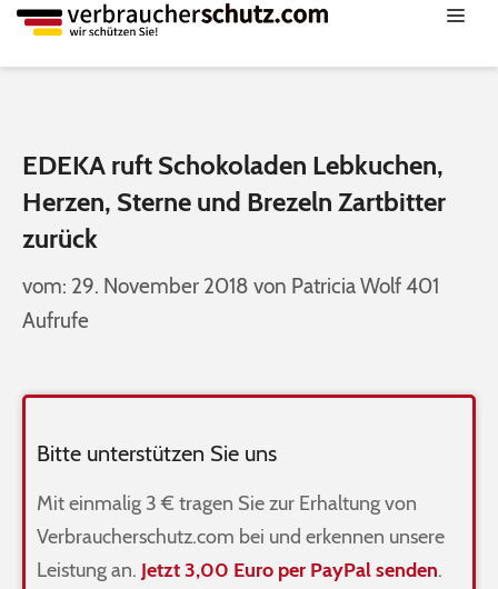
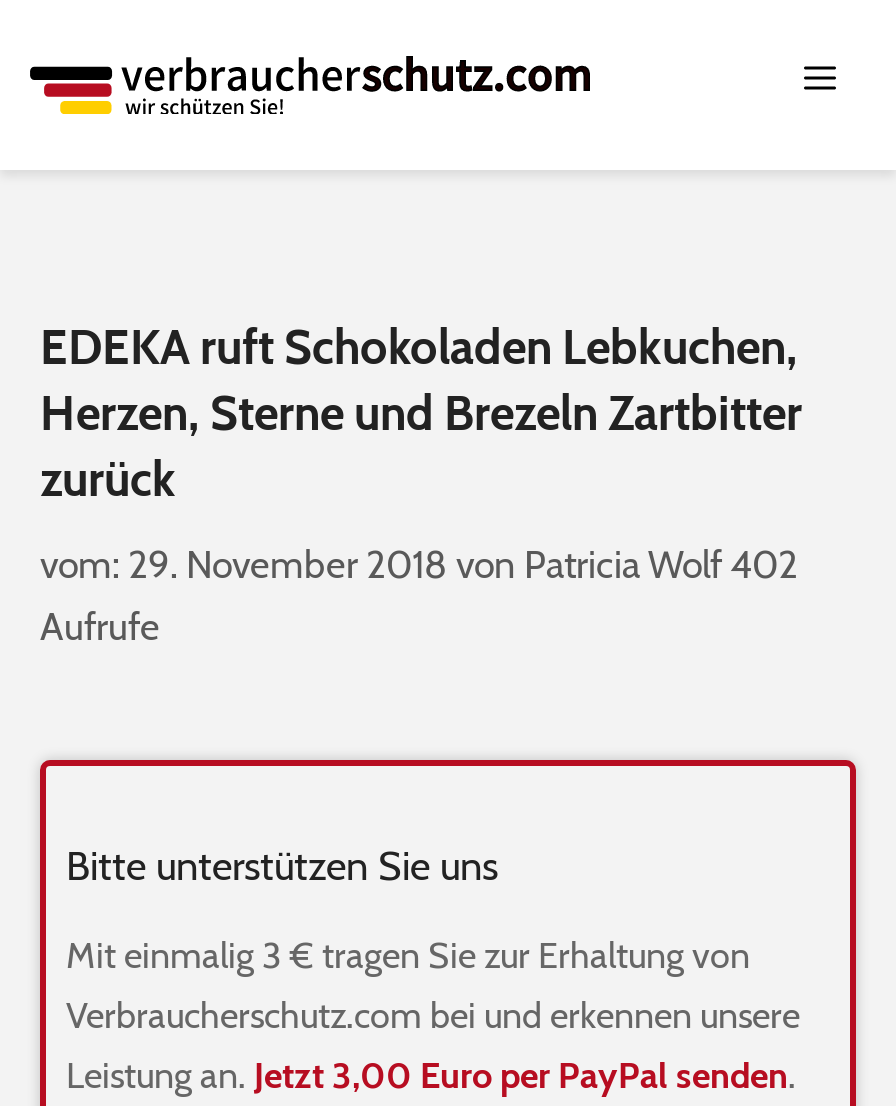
[71,273,439,298] 29. November 2018 von Patricia Wolf 401 -> [128,541,798,587] 29. November 2018 von Patricia Wolf 402

